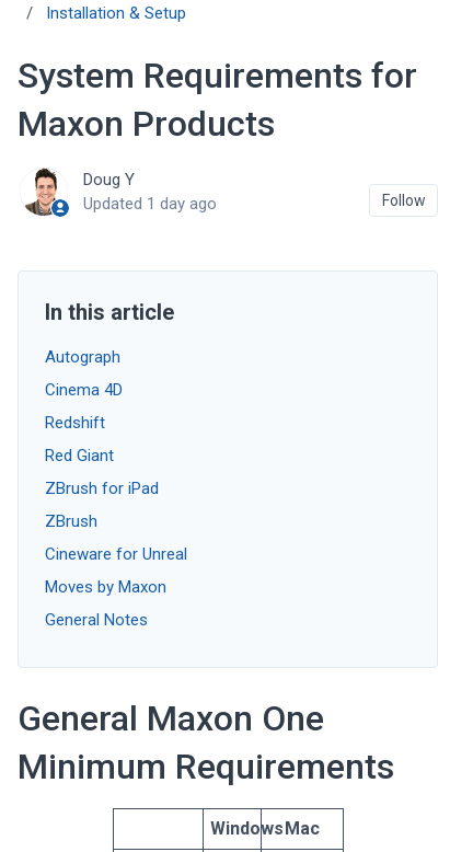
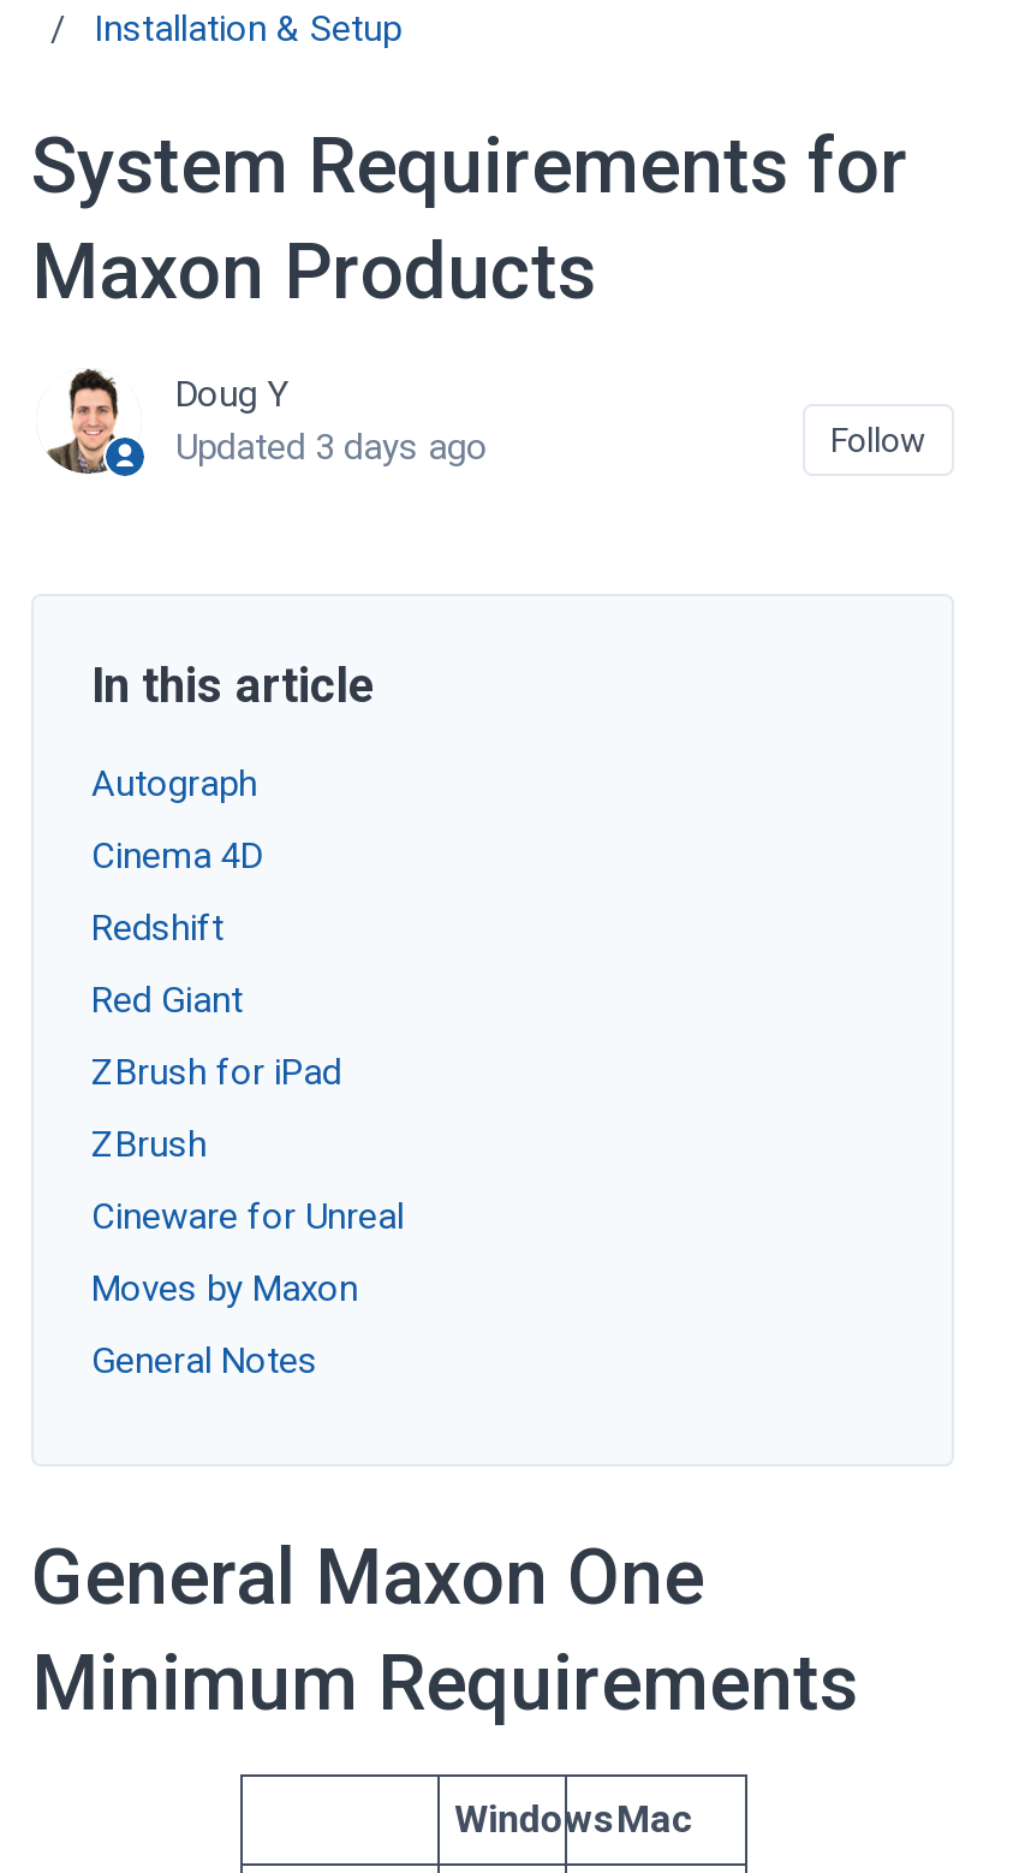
[83,194,217,214] Updated 1 day ago -> [175,426,488,469] Updated 3 days ago

